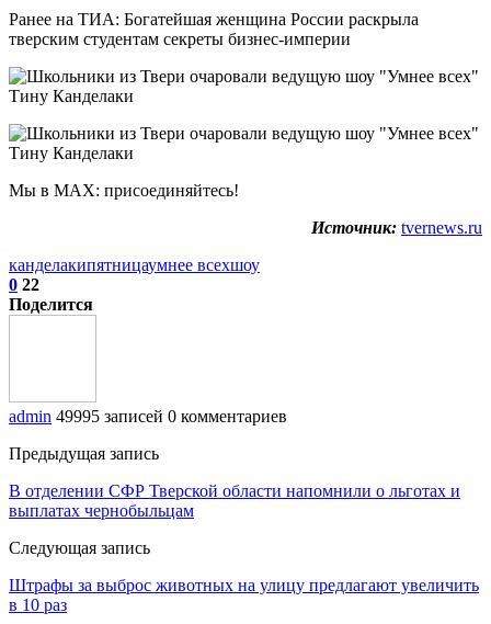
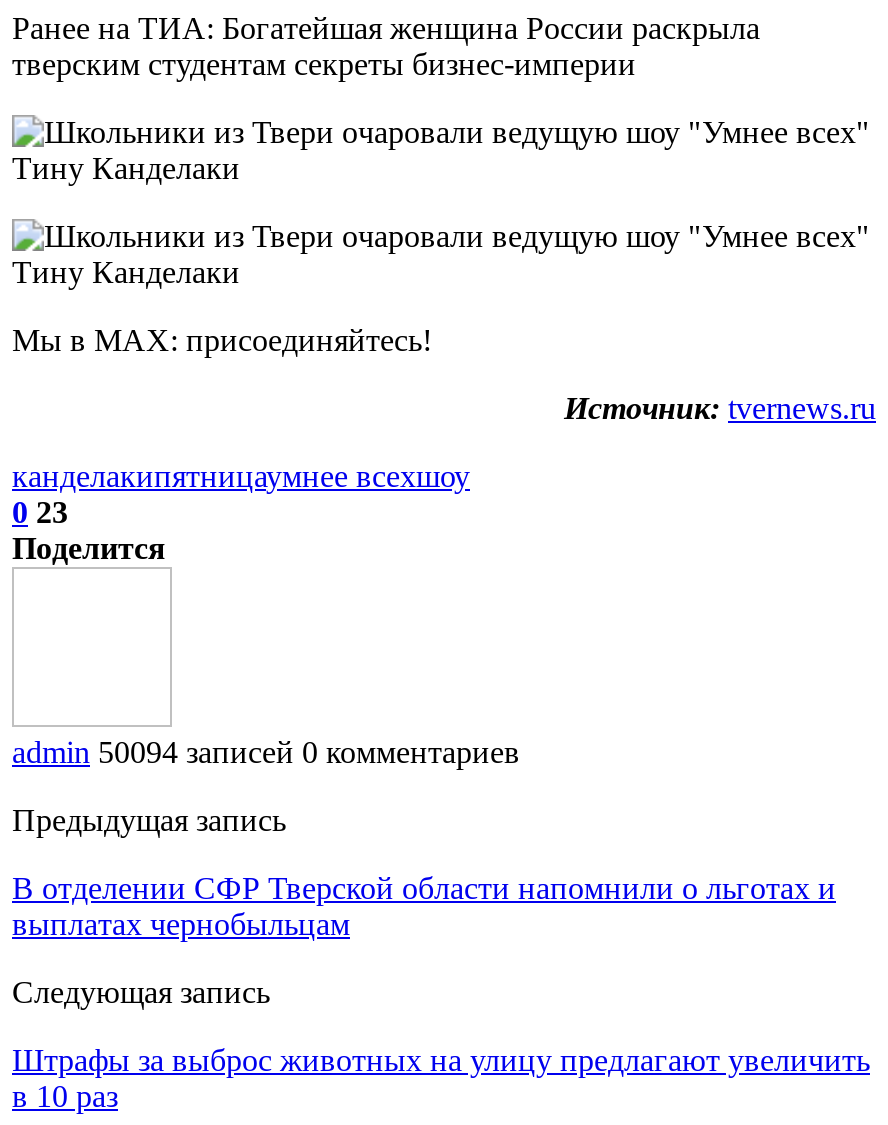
[9,275,39,294] 0 22 -> [12,495,68,529] 0 23
[9,407,287,425] admin 49995 записей 0 комментариев -> [12,735,520,769] admin 50094 записей 0 комментариев

